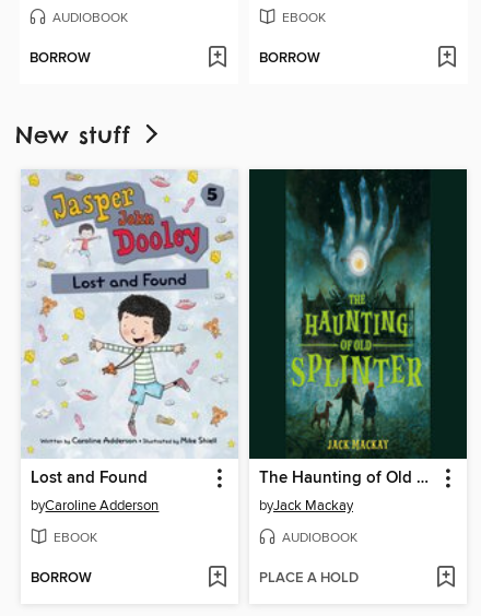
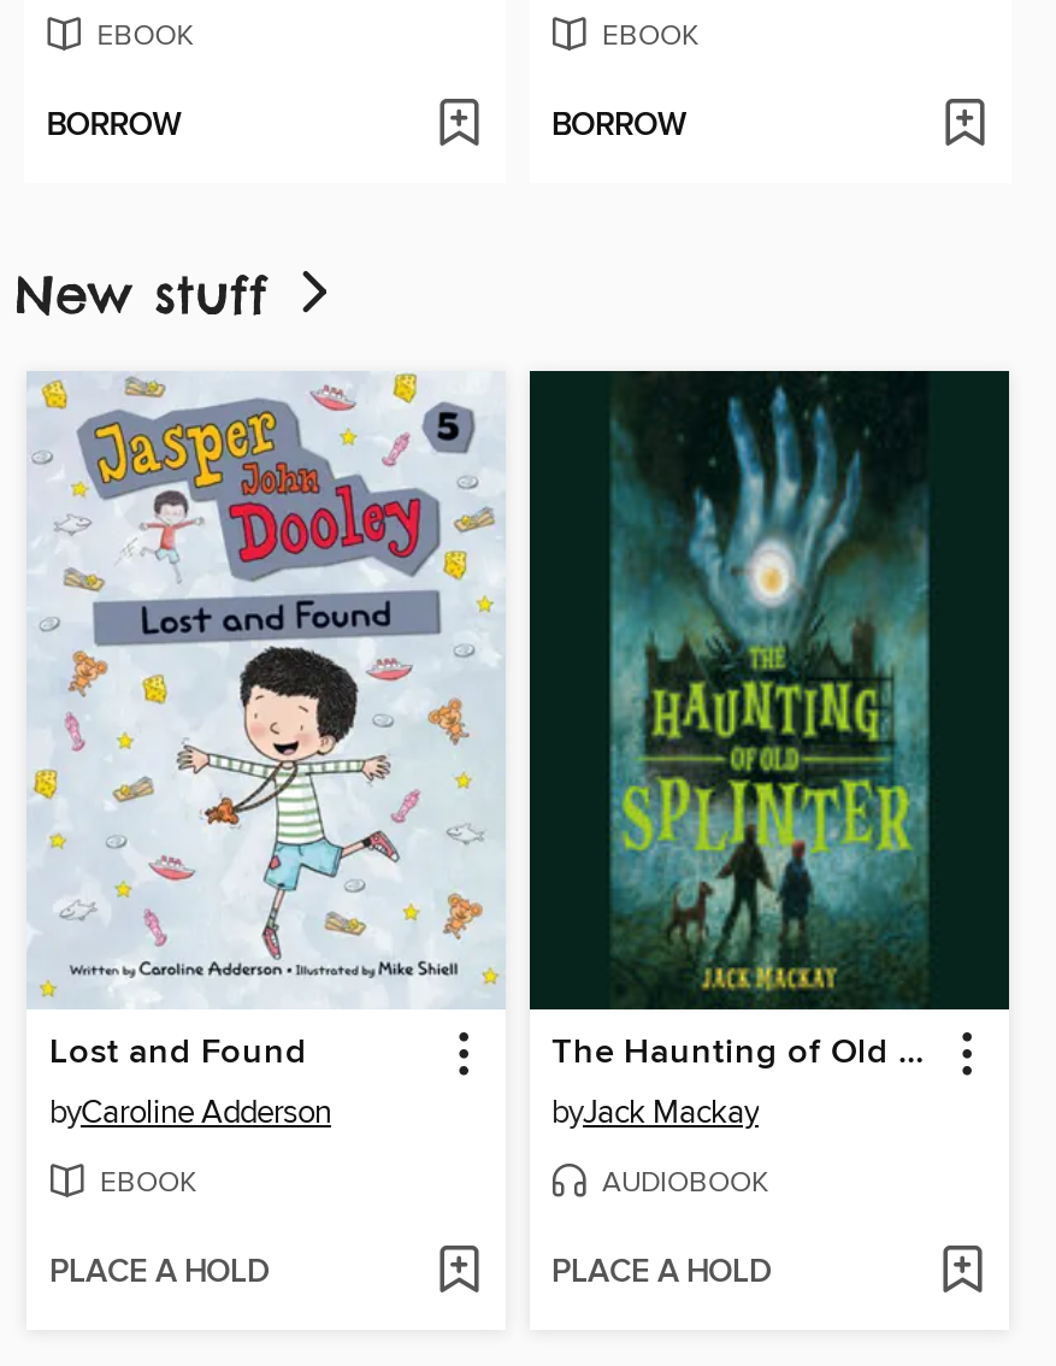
[53,10,128,26] AUDIOBOOK -> [97,20,193,56] EBOOK
[31,569,92,587] BORROW -> [49,1252,269,1293] PLACE A HOLD

